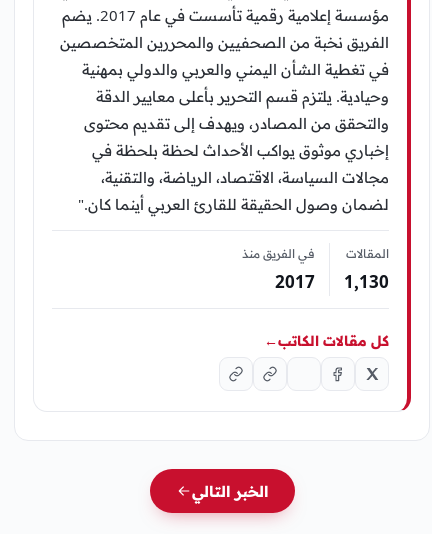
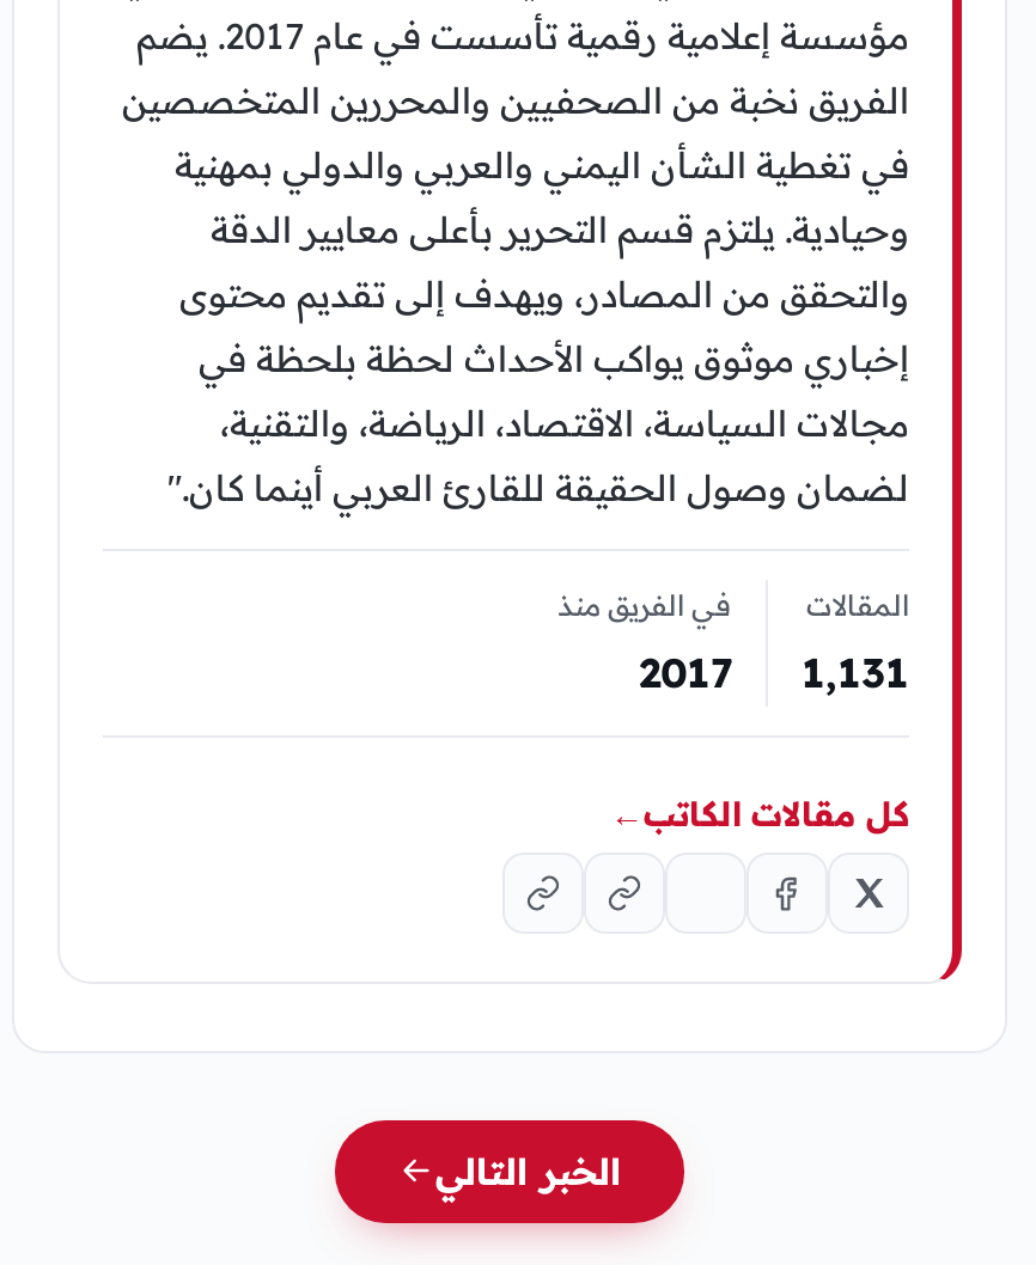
[275,270,389,293] 2017 1٬130 -> [639,646,909,697] 2017 1٬131

